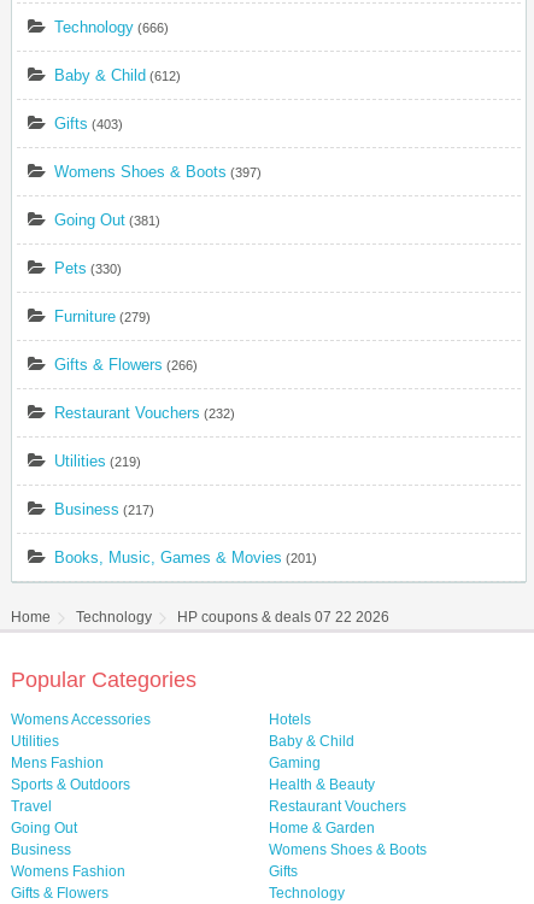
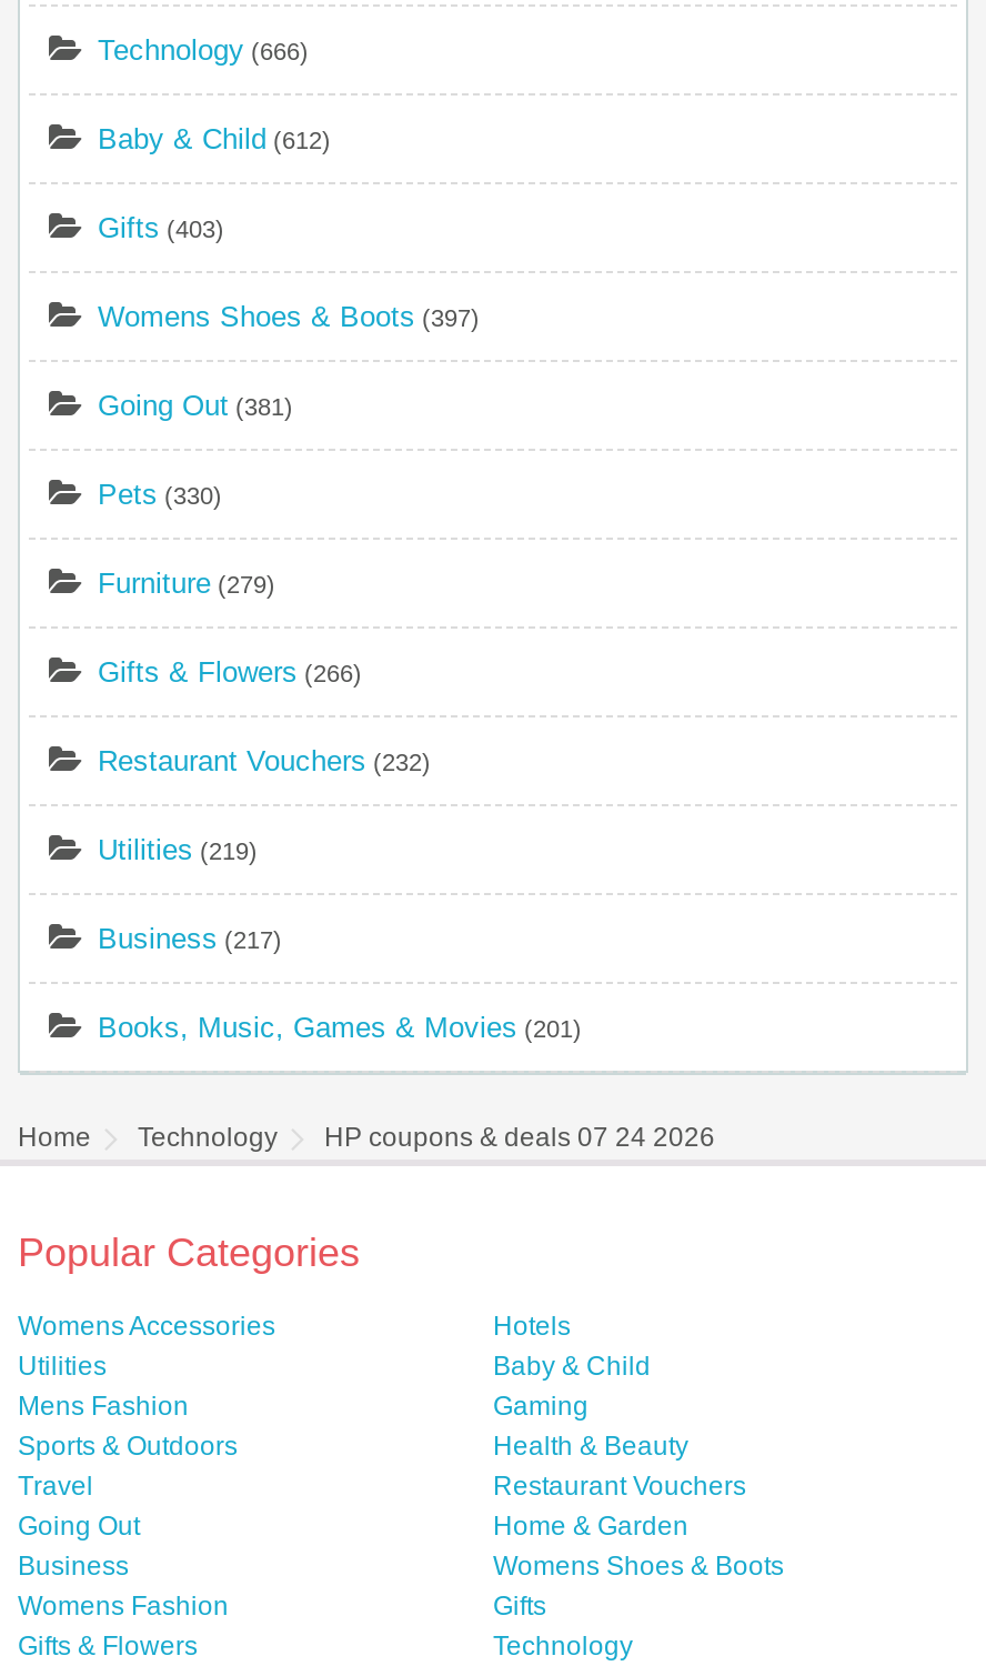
[177,609,389,626] HP coupons & deals 07 22 2026 -> [324,1122,715,1153] HP coupons & deals 07 24 2026

